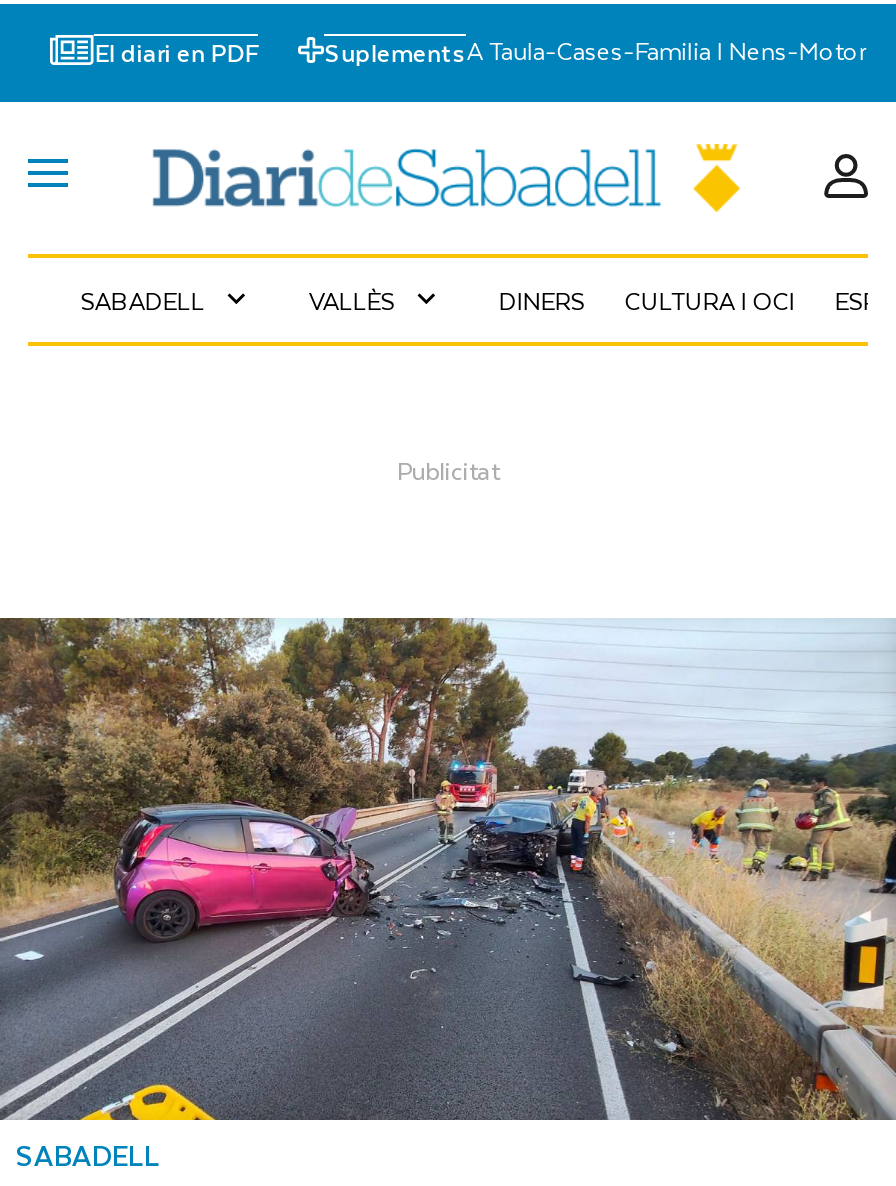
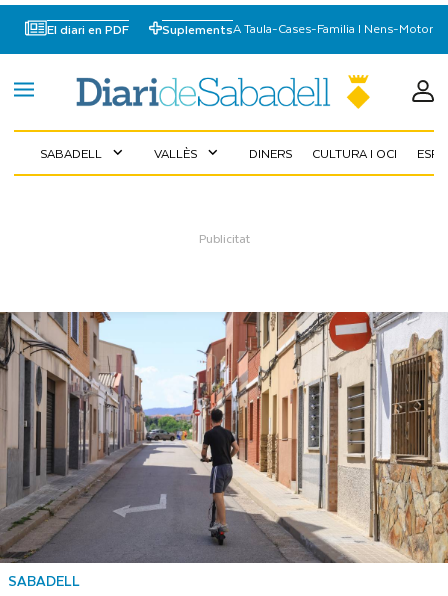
[6,616,890,1122] [image] -> [3,311,445,564] [image]

